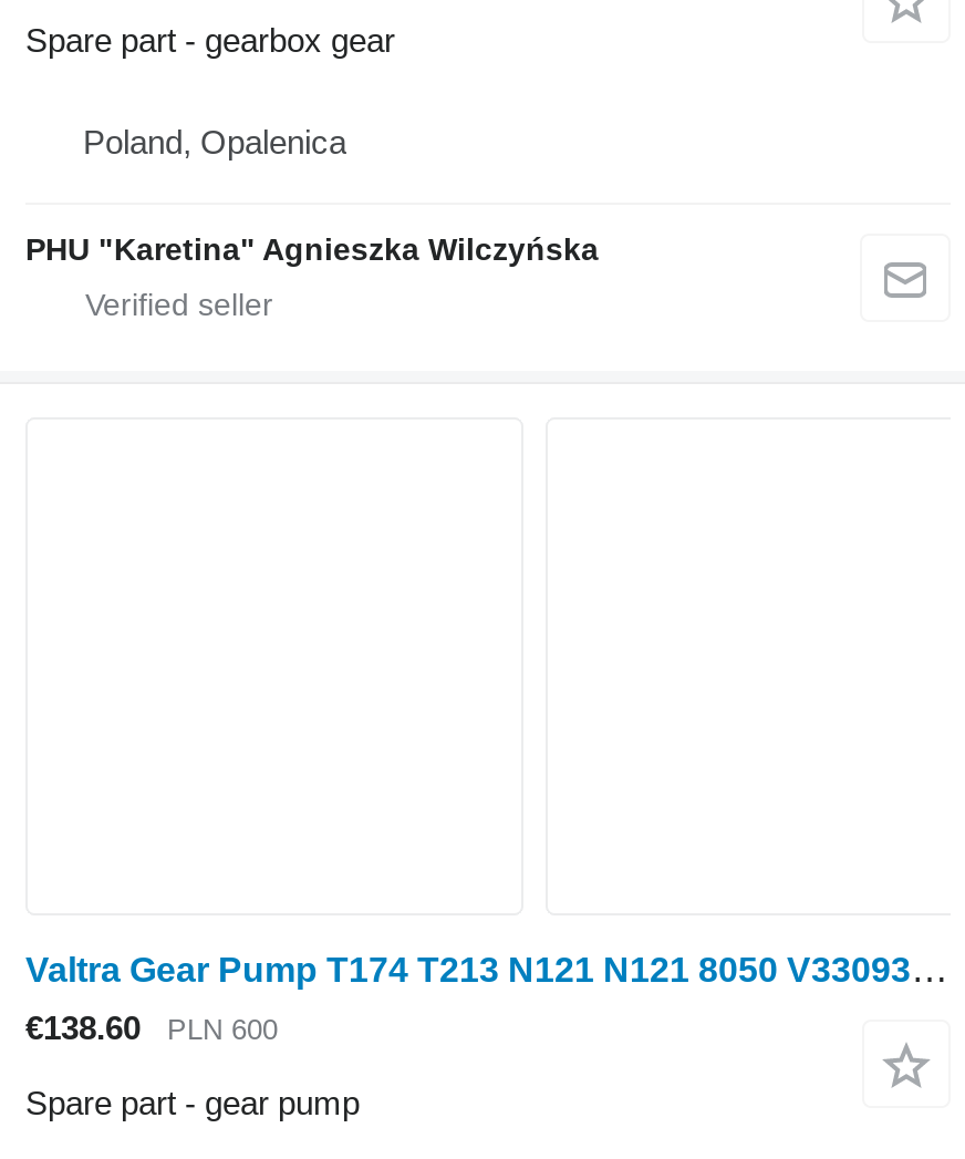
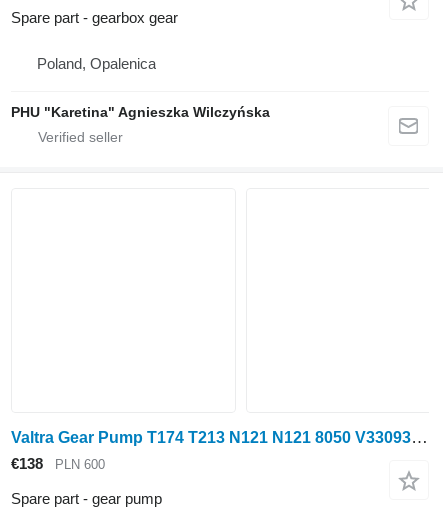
[25,1007,278,1045] €138.60 PLN 600 -> [11,455,105,472] €138 PLN 600

